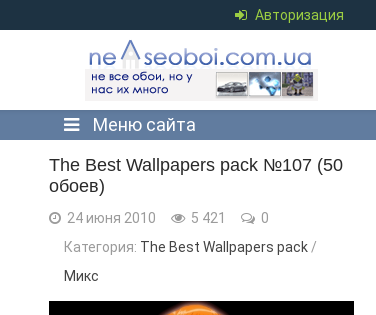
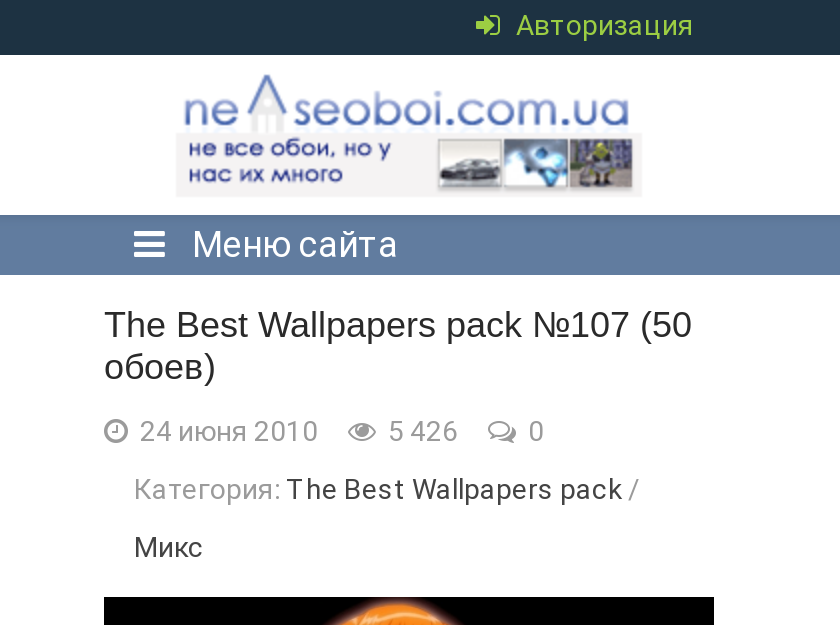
[64,210,269,226] 24 июня 2010 5 421 0 -> [134,415,544,447] 24 июня 2010 5 426 0

